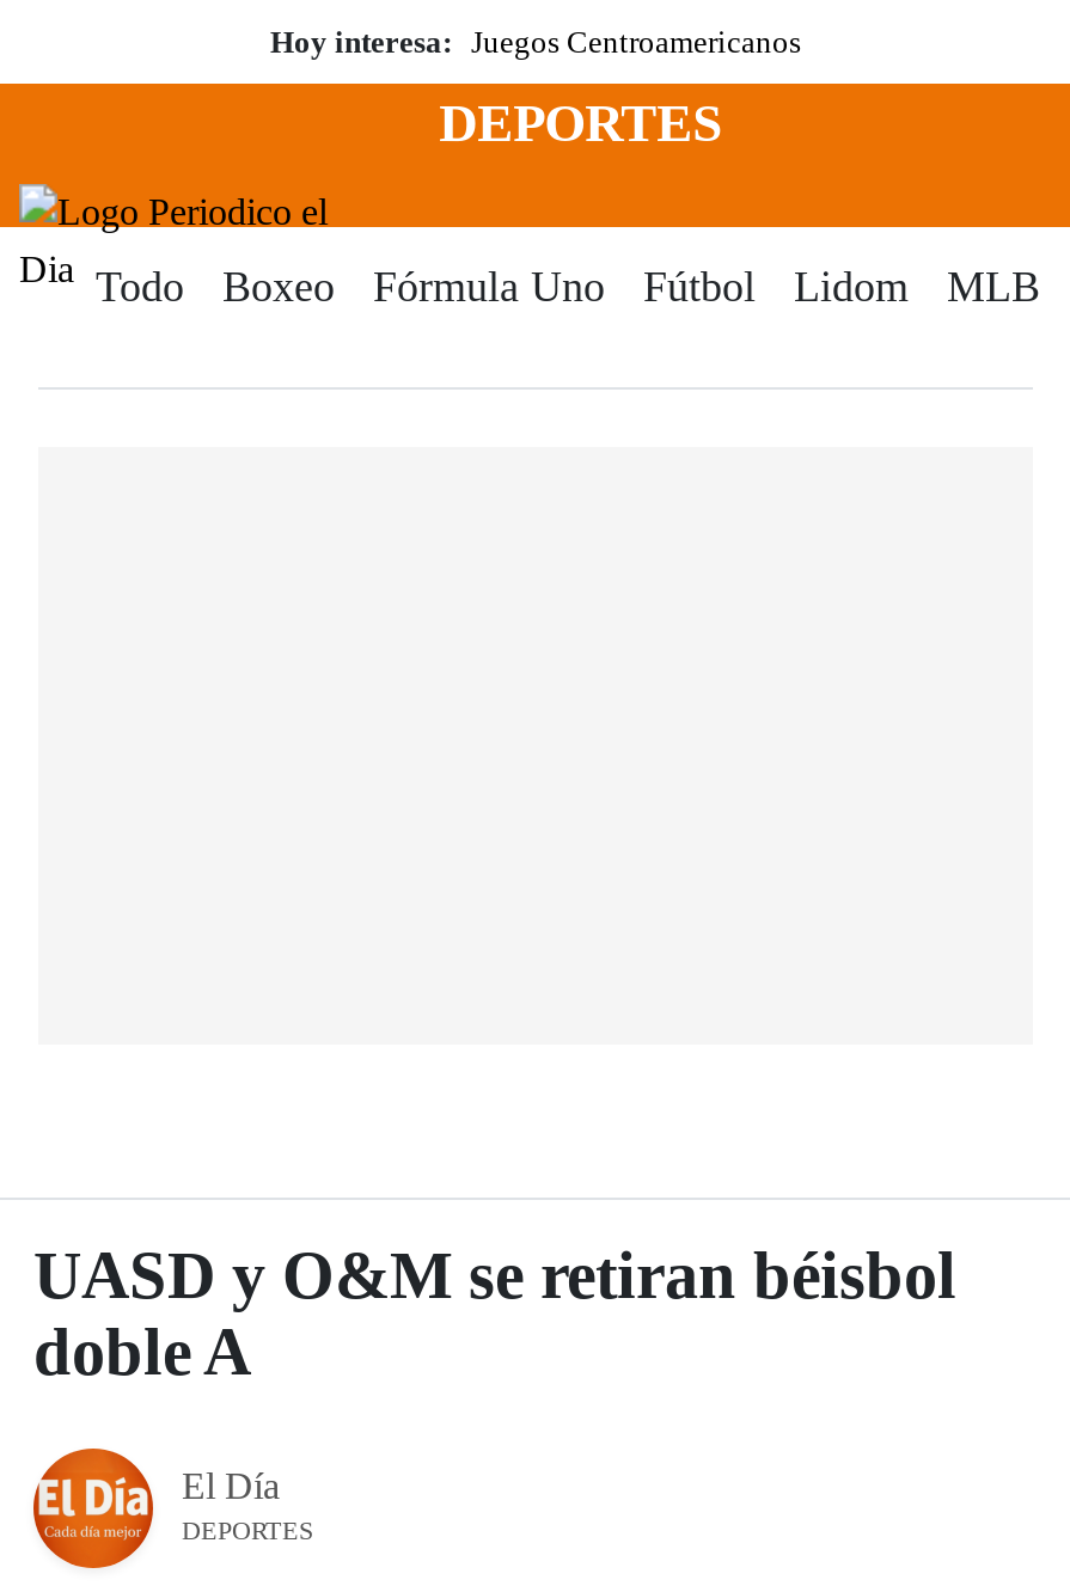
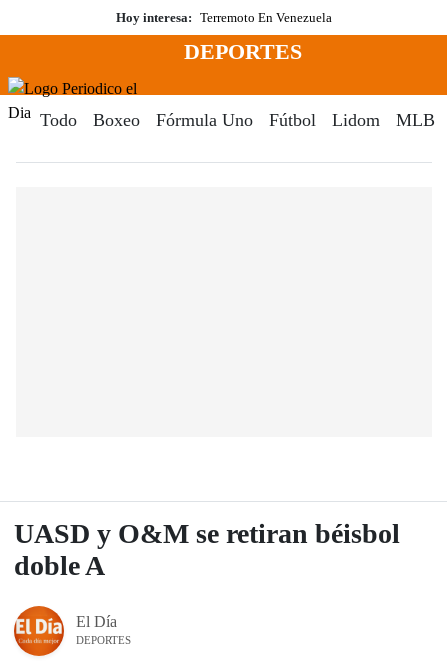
[270,24,801,60] Hoy interesa: Juegos Centroamericanos -> [116,10,332,25] Hoy interesa: Terremoto En Venezuela

